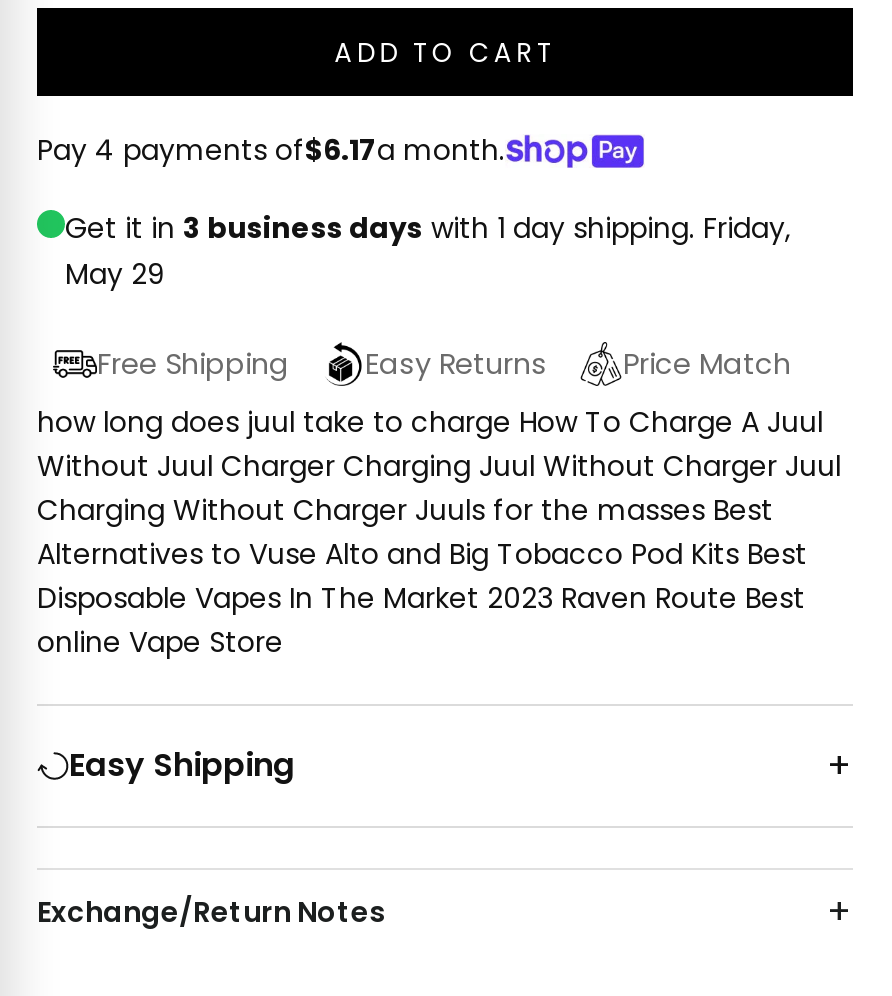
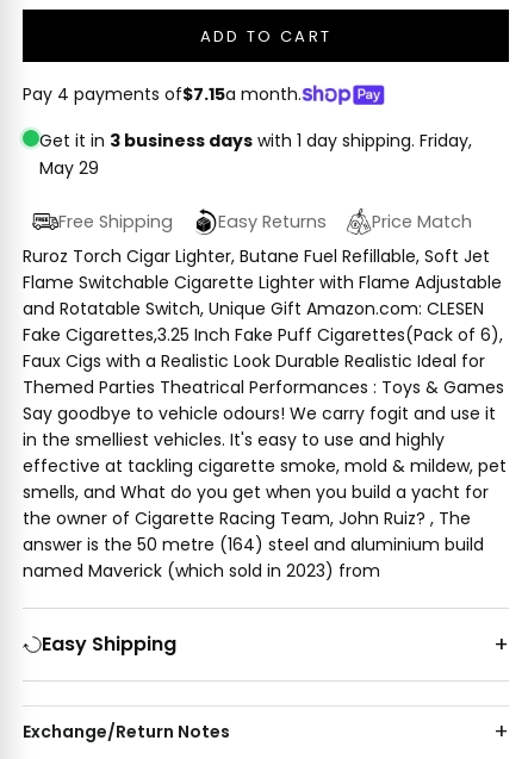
[37,130,505,170] Pay 4 payments of$6.17a month. -> [23,82,302,106] Pay 4 payments of$7.15a month.
[37,402,841,662] how long does juul take to charge How To Charge A Juul | Without Juul Charger Charging Juul Without Charger Juul | Charging Without Charger Juuls for the masses Best | Alternatives to Vuse Alto and Big Tobacco Pod Kits Best | Disposable Vapes In The Market 2023 Raven Route Best | online Vape Store -> [23,244,507,583] Ruroz Torch Cigar Lighter, Butane Fuel Refillable, Soft Jet | Flame Switchable Cigarette Lighter with Flame Adjustable | and Rotatable Switch, Unique Gift Amazon.com: CLESEN | Fake Cigarettes,3.25 Inch Fake Puff Cigarettes(Pack of 6), | Faux Cigs with a Realistic Look Durable Realistic Ideal for | Themed Parties Theatrical Performances : Toys & Games | Say goodbye to vehicle odours! We carry fogit and use it | in the smelliest vehicles. It's easy to use and highly | effective at tackling cigarette smoke, mold & mildew, pet | smells, and What do you get when you build a yacht for | the owner of Cigarette Racing Team, John Ruiz? , The | answer is the 50 metre (164) steel and aluminium build | named Maverick (which sold in 2023) from

